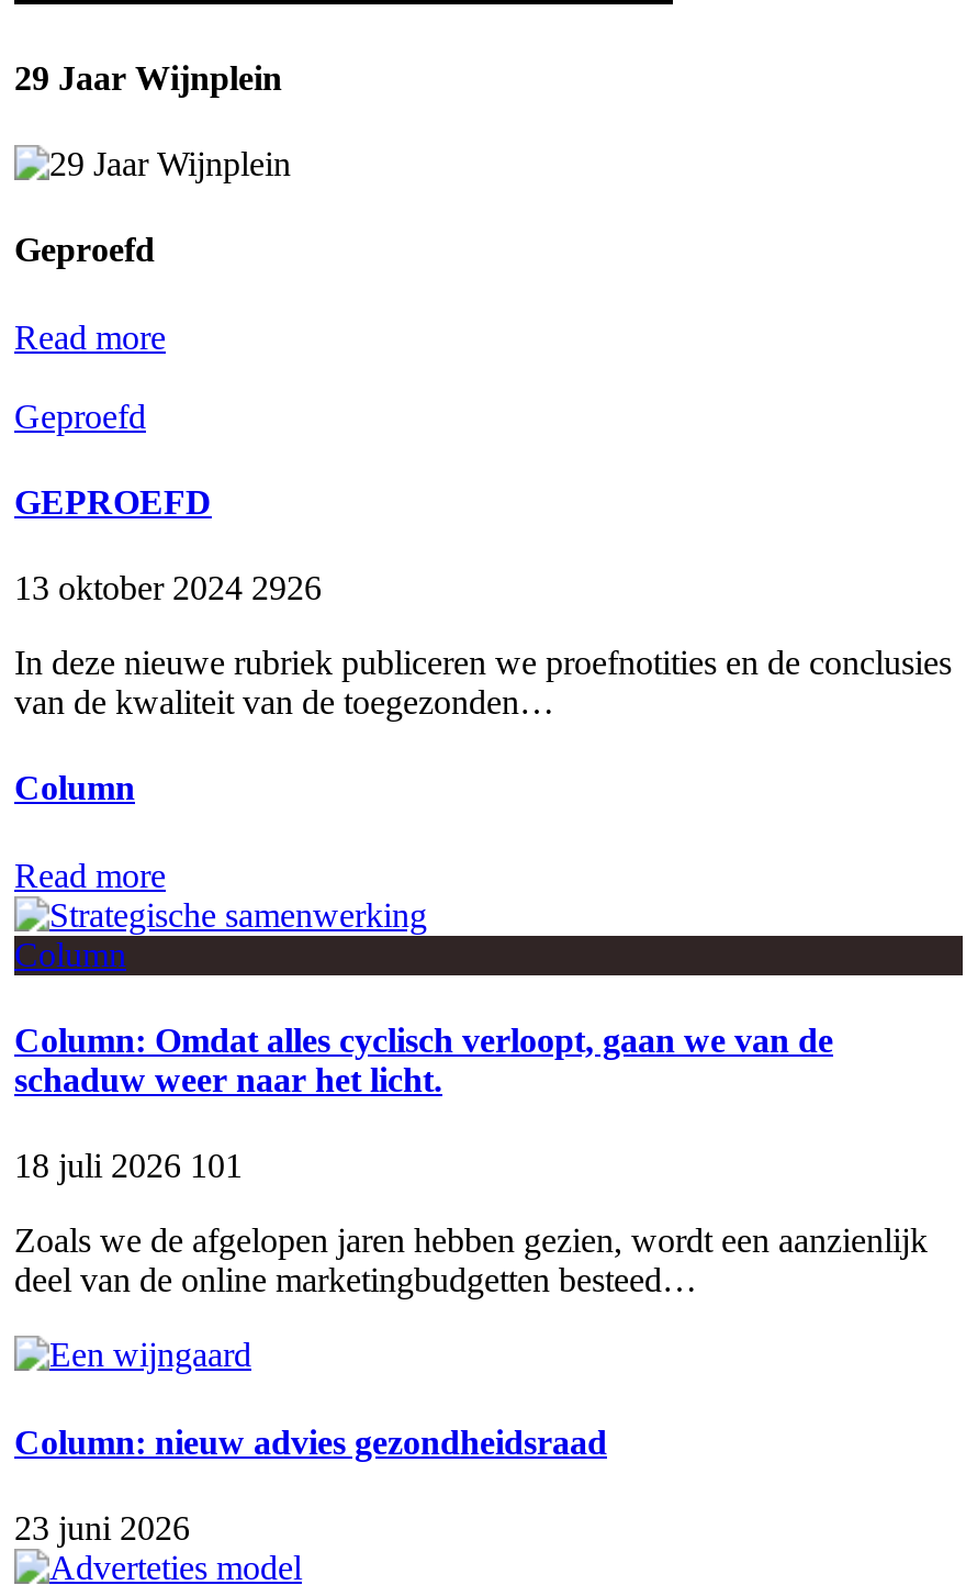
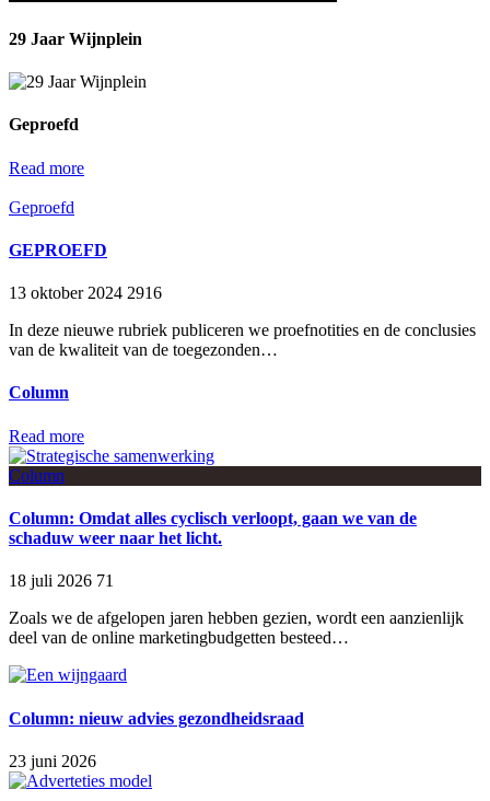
[14,569,322,607] 13 oktober 2024 2926 -> [9,284,162,302] 13 oktober 2024 2916
[14,1147,243,1185] 18 juli 2026 101 -> [9,571,114,590] 18 juli 2026 71

